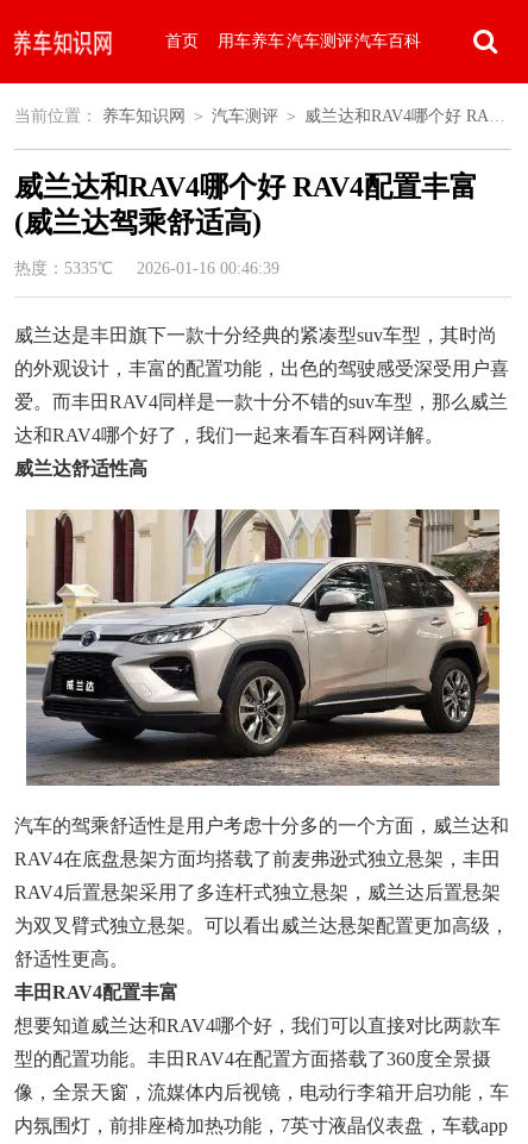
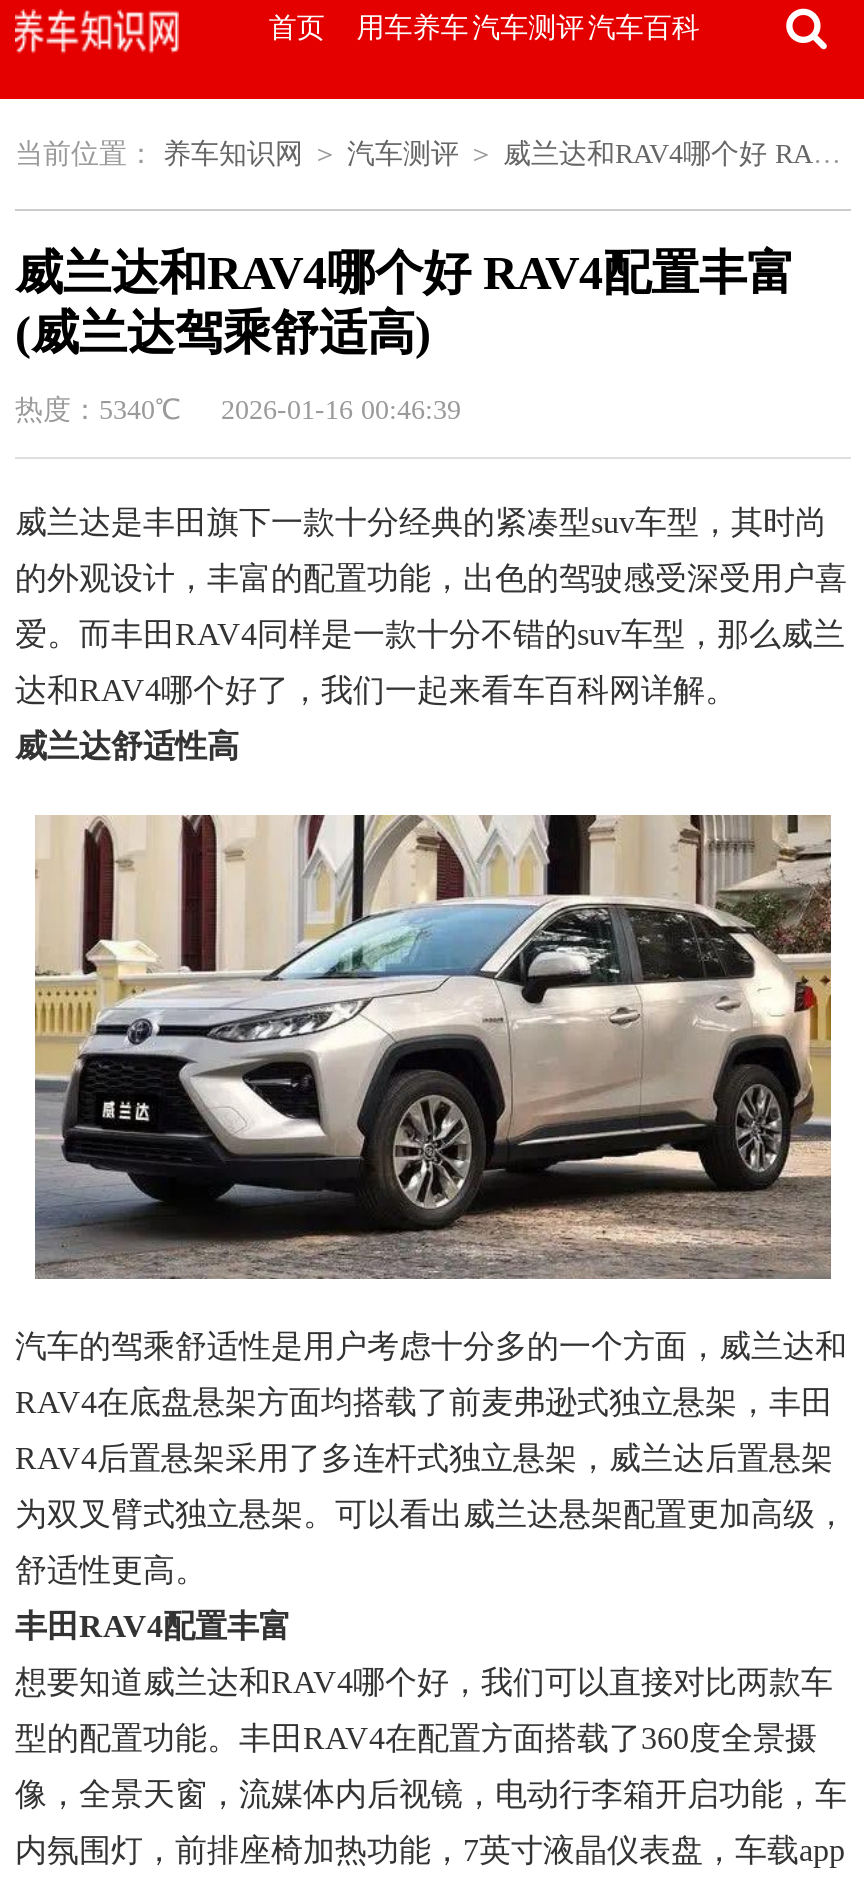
[14,260,279,277] 热度：5335℃ 2026-01-16 00:46:39 -> [15,395,461,425] 热度：5340℃ 2026-01-16 00:46:39

